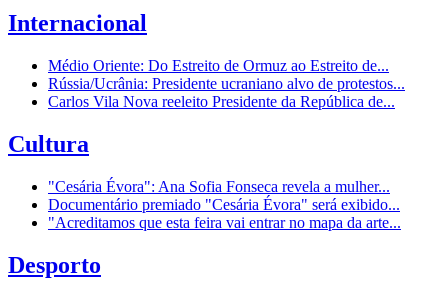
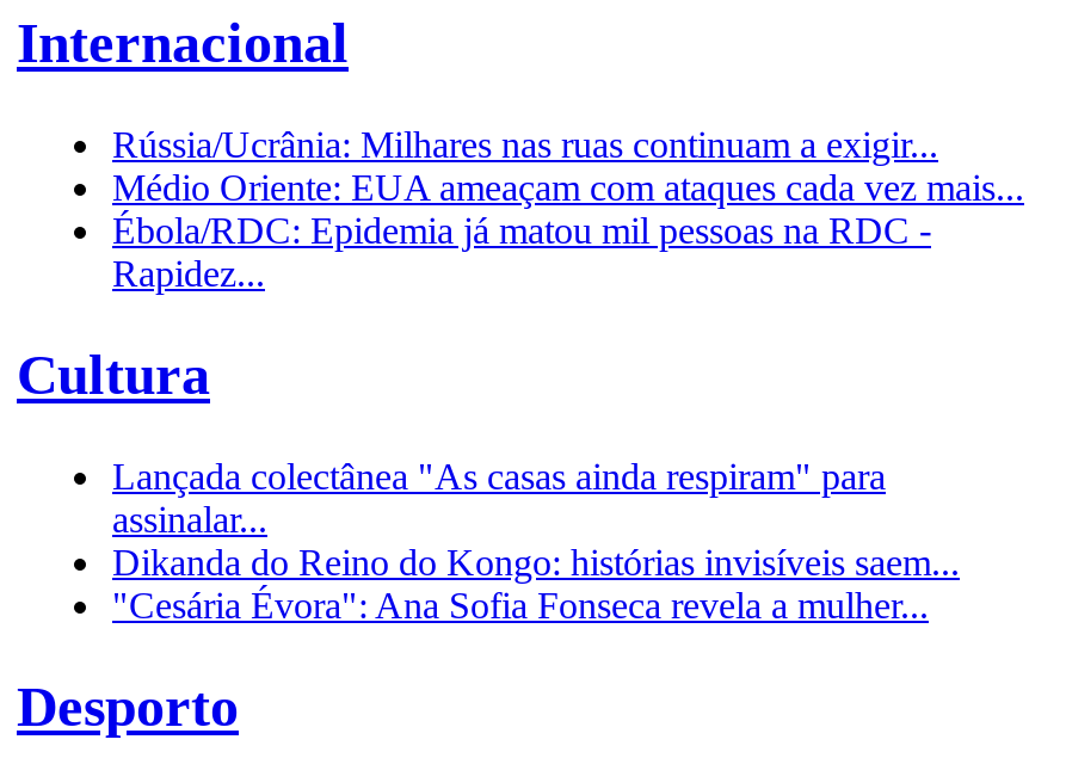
[48,57,405,110] Médio Oriente: Do Estreito de Ormuz ao Estreito de... | Rússia/Ucrânia: Presidente ucraniano alvo de protestos... | Carlos Vila Nova reeleito Presidente da República de... -> [112,125,1024,294] Rússia/Ucrânia: Milhares nas ruas continuam a exigir... | Médio Oriente: EUA ameaçam com ataques cada vez mais... | Ébola/RDC: Epidemia já matou mil pessoas na RDC - | Rapidez...
none -> [112,456,960,583] Lançada colectânea "As casas ainda respiram" para | assinalar... | Dikanda do Reino do Kongo: histórias invisíveis saem...
moved [48,178,390,195] -> [112,585,929,625]: "Cesária Évora": Ana Sofia Fonseca revela a mulher...
[48,196,401,231] Documentário premiado "Cesária Évora" será exibido... | "Acreditamos que esta feira vai entrar no mapa da arte... -> none

